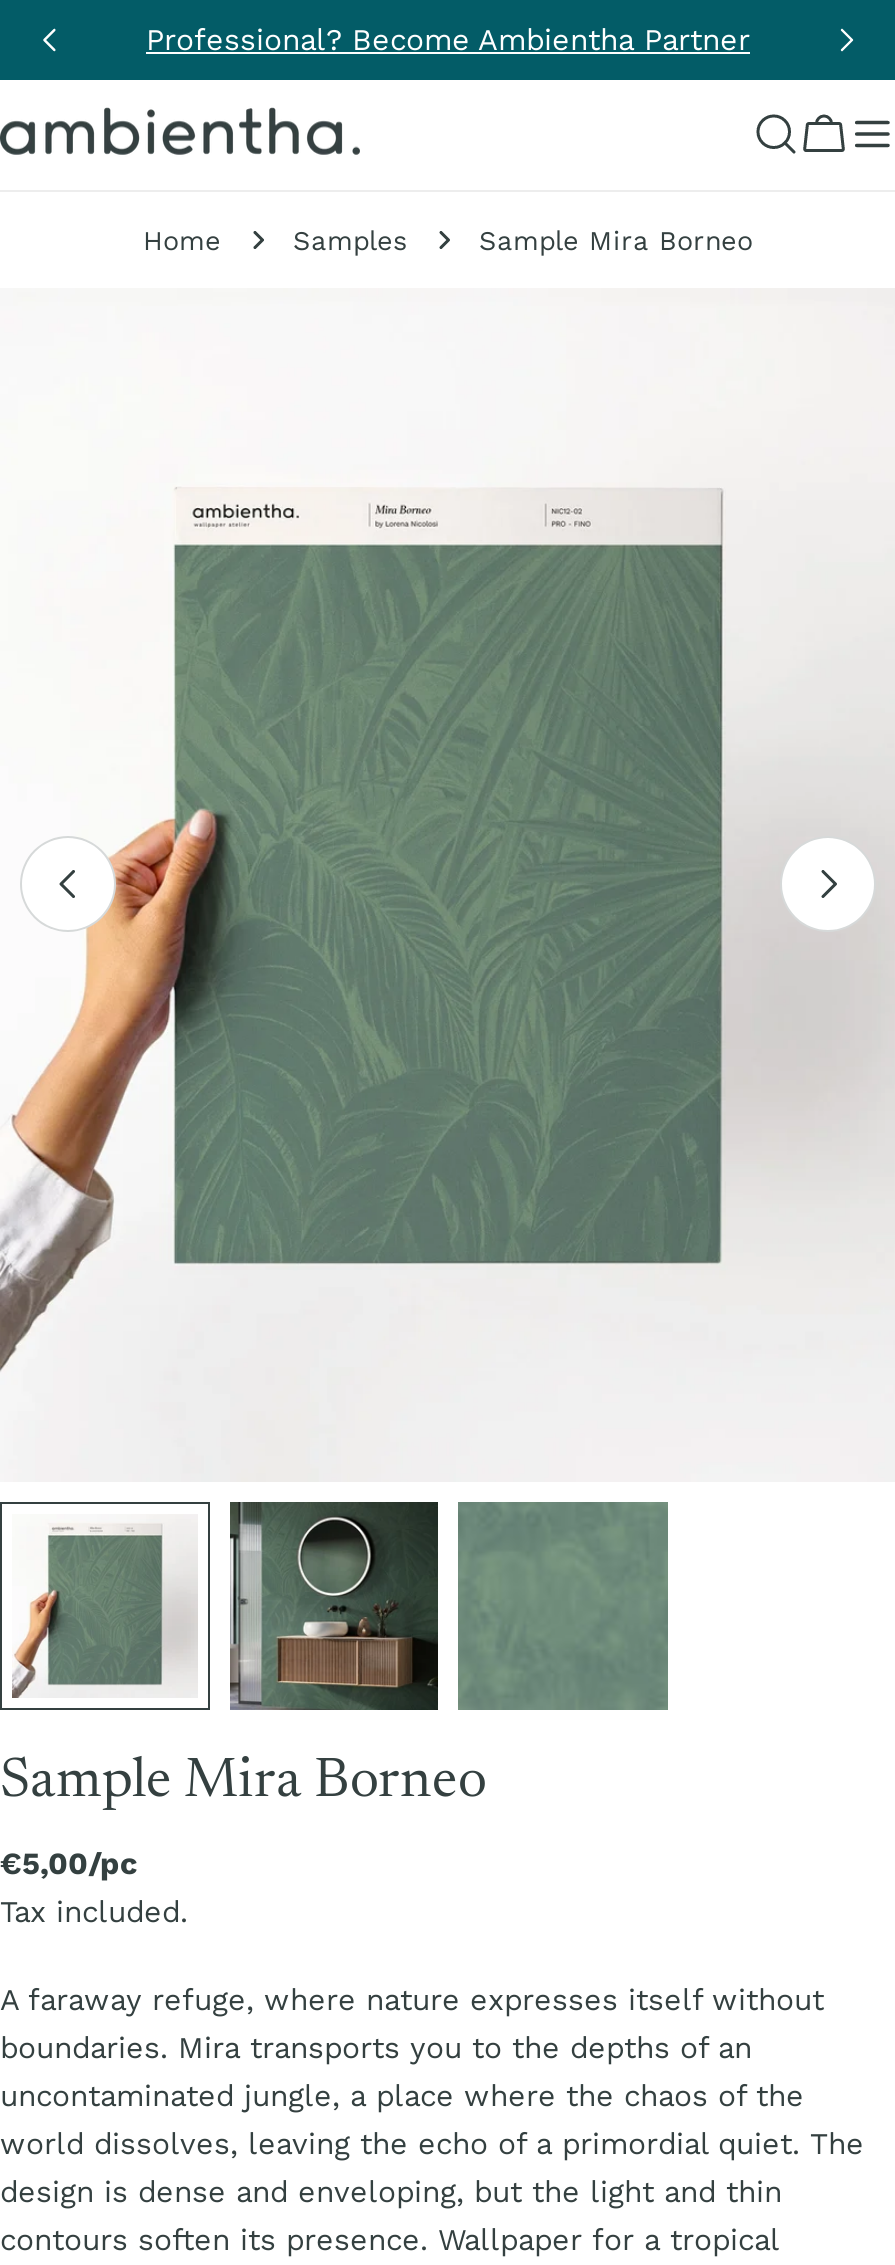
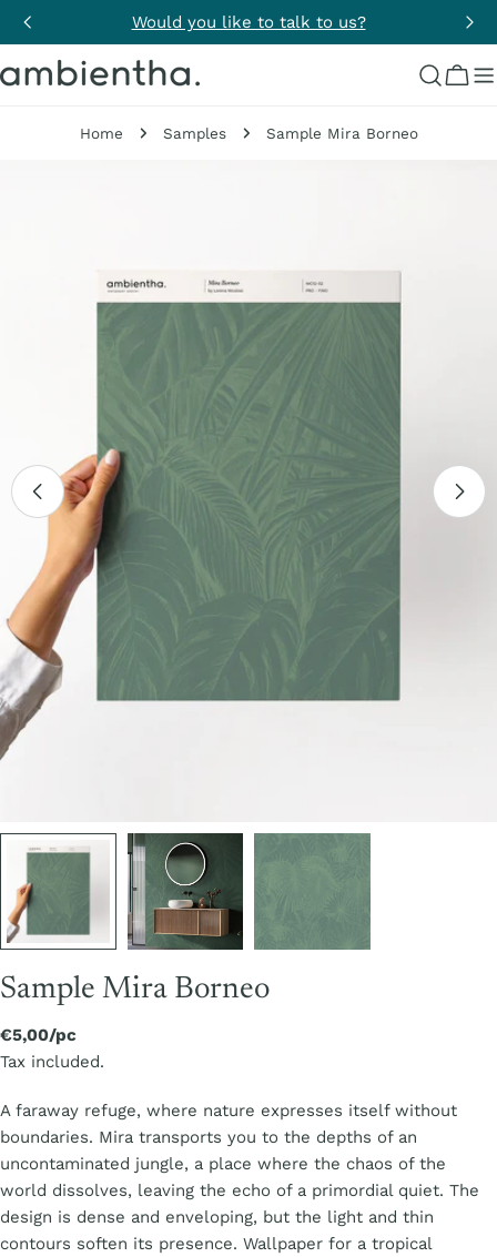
[146,22,750,58] Professional? Become Ambientha Partner -> [131,12,366,32] Would you like to talk to us?

